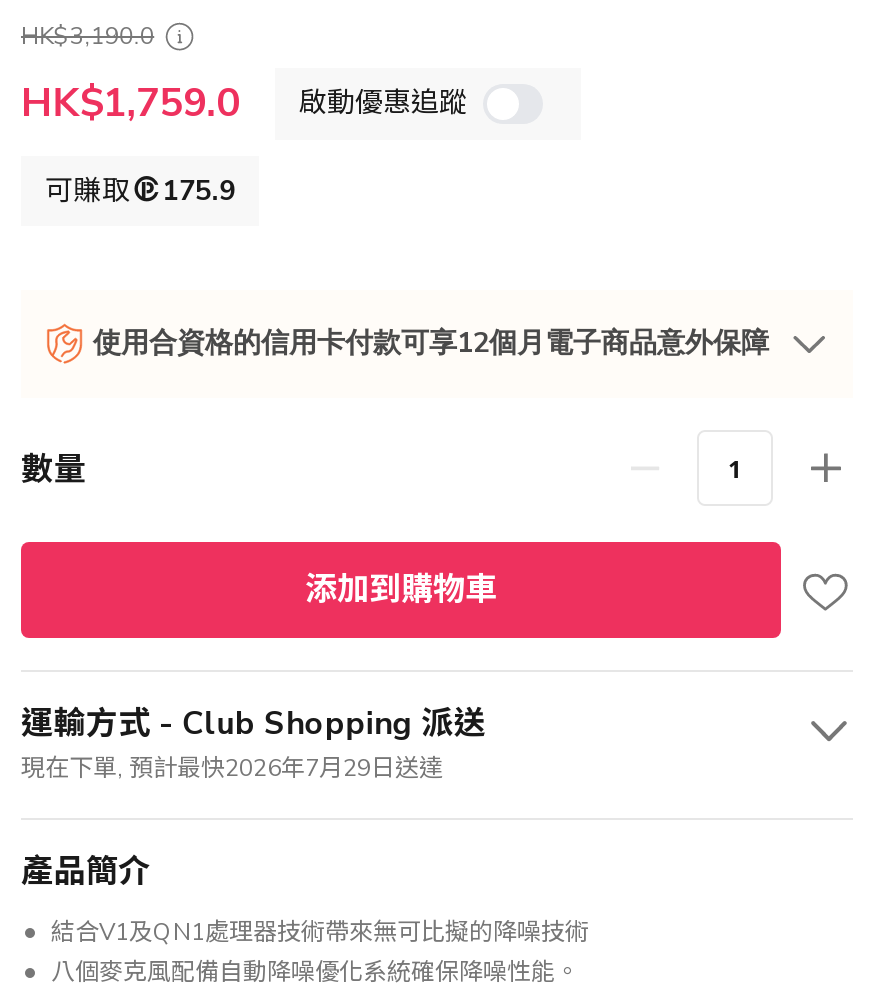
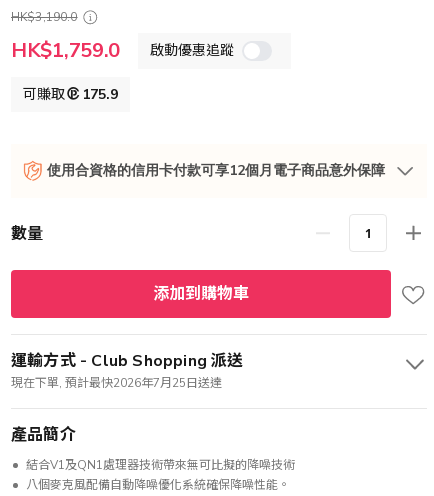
[21,752,443,784] 現在下單, 預計最快2026年7月29日送達 -> [11,375,222,391] 現在下單, 預計最快2026年7月25日送達

